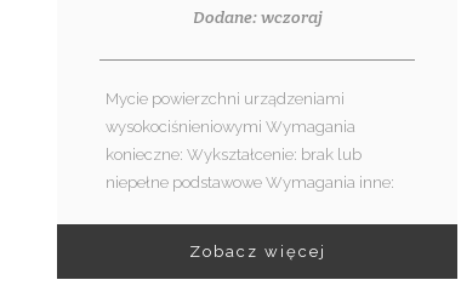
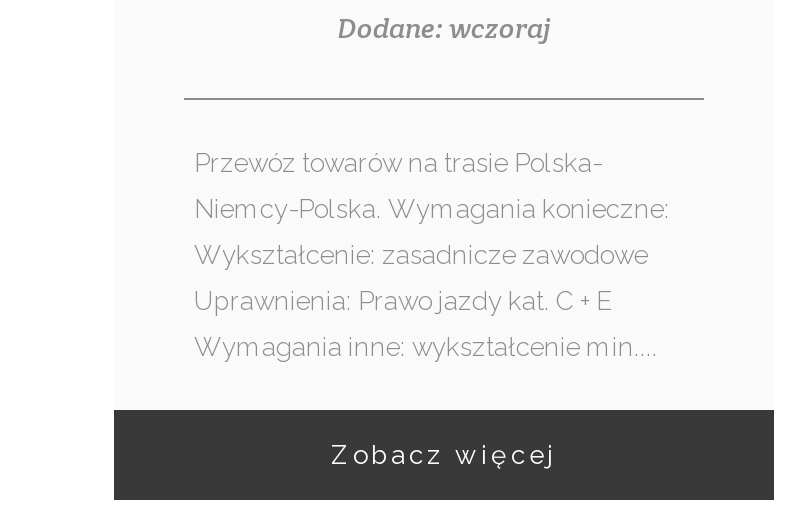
[106,89,394,191] Mycie powierzchni urządzeniami | wysokociśnieniowymi Wymagania | konieczne: Wykształcenie: brak lub | niepełne podstawowe Wymagania inne: -> [194,147,670,361] Przewóz towarów na trasie Polska- | Niemcy-Polska. Wymagania konieczne: | Wykształcenie: zasadnicze zawodowe | Uprawnienia: Prawo jazdy kat. C + E | Wymagania inne: wykształcenie min....

